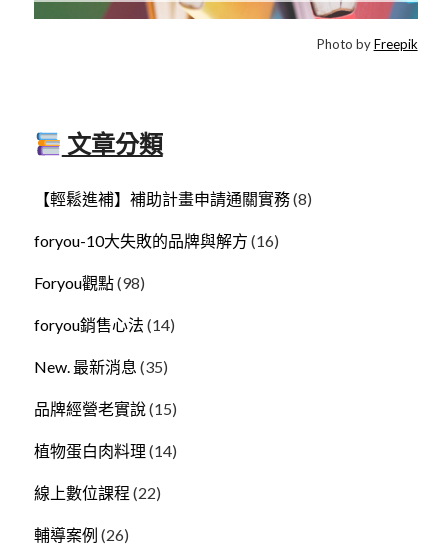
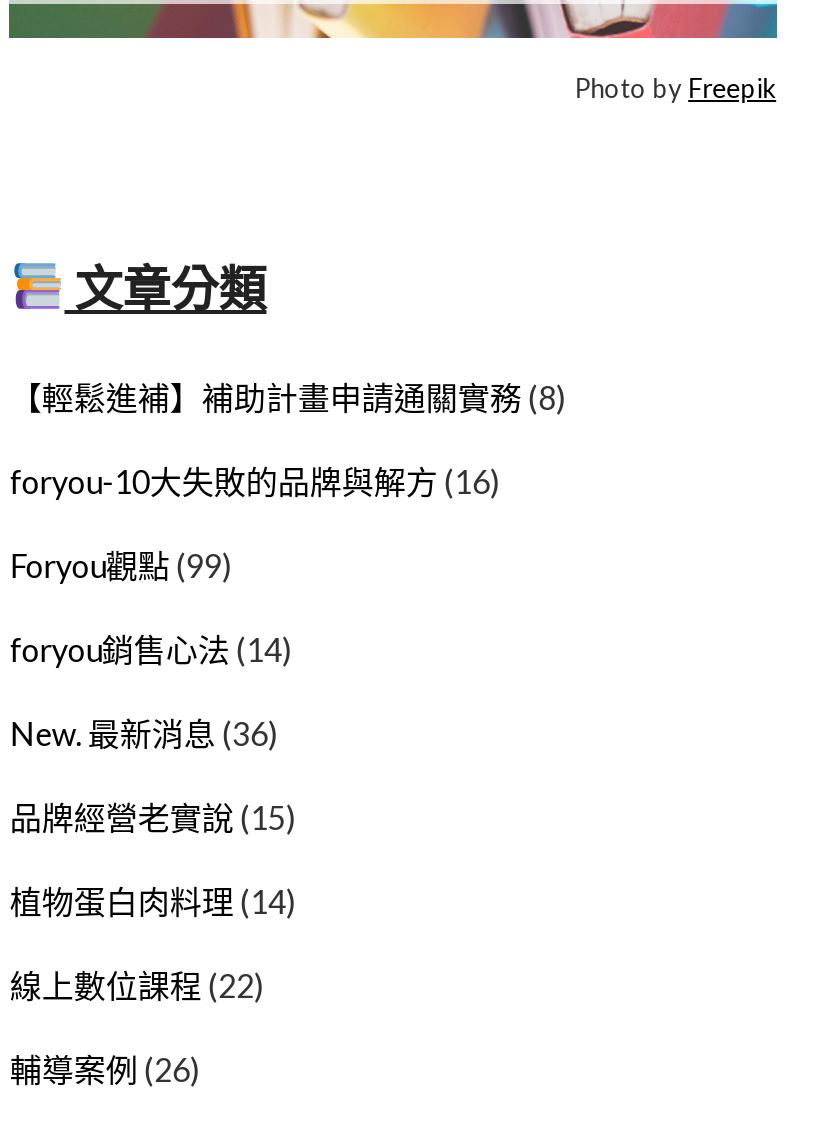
[34,273,145,292] Foryou觀點(98) -> [10,546,232,584] Foryou觀點(99)
[34,357,168,376] New. 最新消息(35) -> [10,714,278,752] New. 最新消息(36)

